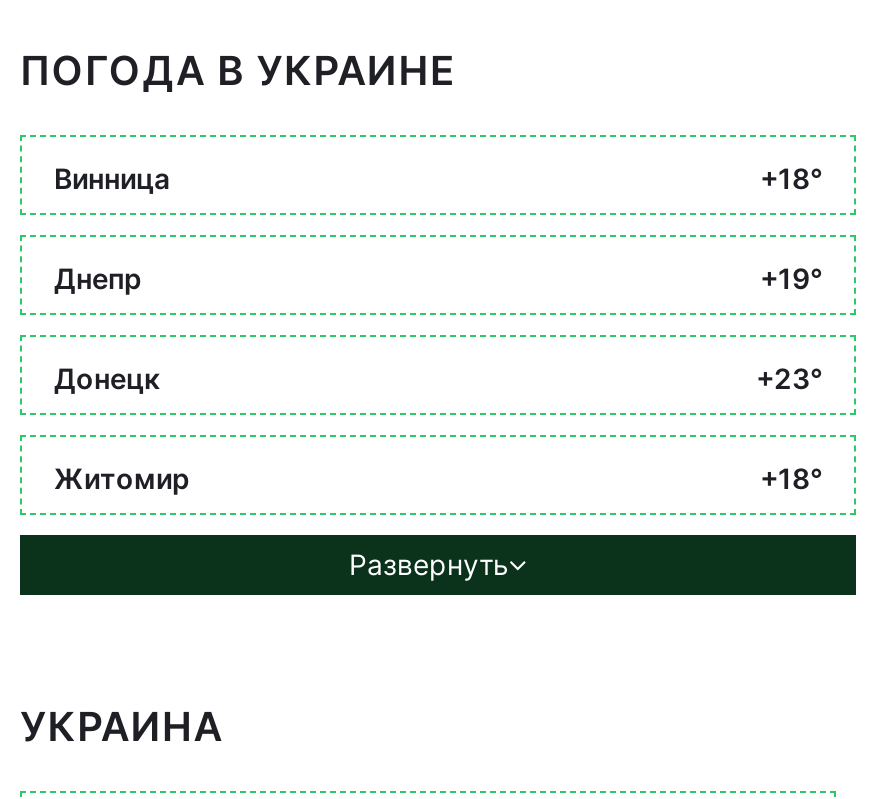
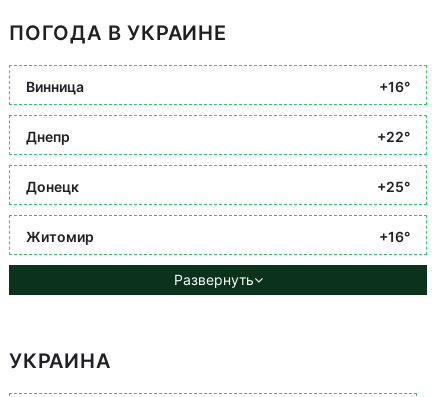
[760,160,822,194] +18° -> [379,77,410,94] +16°
[760,260,822,294] +19° -> [377,127,410,144] +22°
[756,360,822,394] +23° -> [377,177,410,194] +25°
[760,460,822,494] +18° -> [379,227,410,244] +16°

